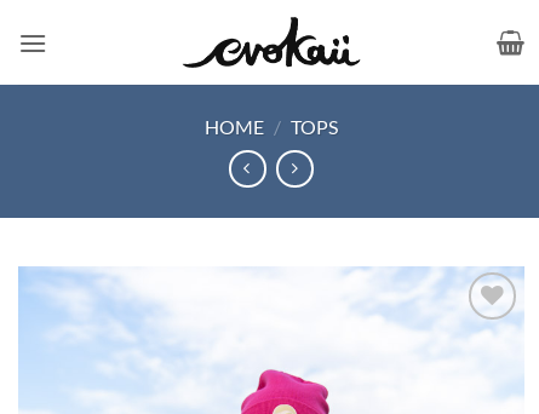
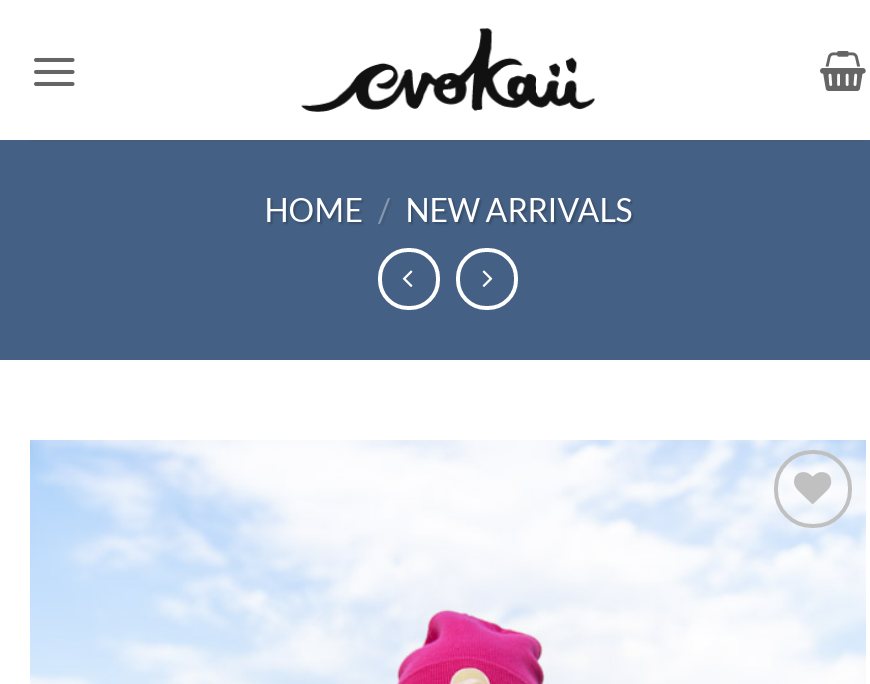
[205,115,338,138] HOME / TOPS -> [264,190,632,228] HOME / NEW ARRIVALS

